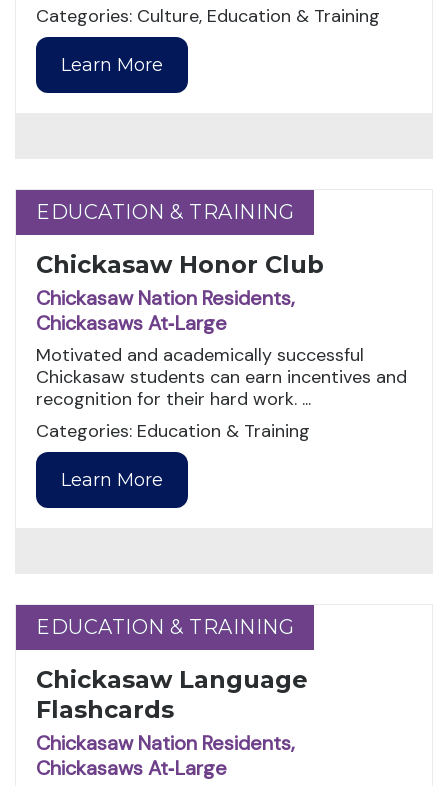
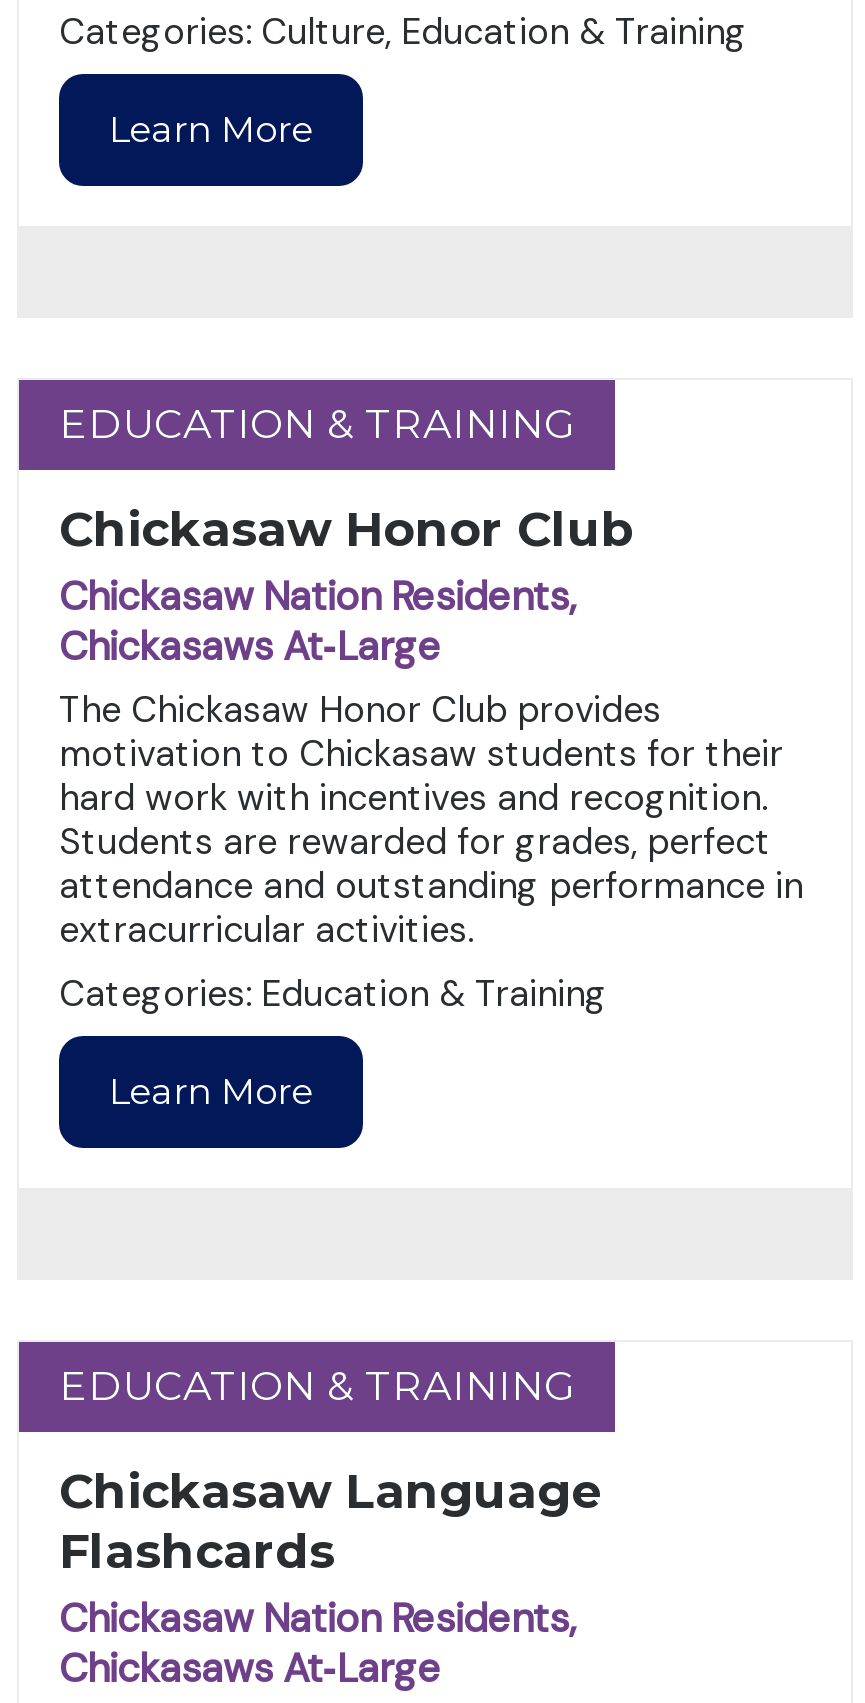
[36,343,407,411] Motivated and academically successful | Chickasaw students can earn incentives and | recognition for their hard work. ... -> [59,686,803,954] The Chickasaw Honor Club provides | motivation to Chickasaw students for their | hard work with incentives and recognition. | Students are rewarded for grades, perfect | attendance and outstanding performance in | extracurricular activities.

